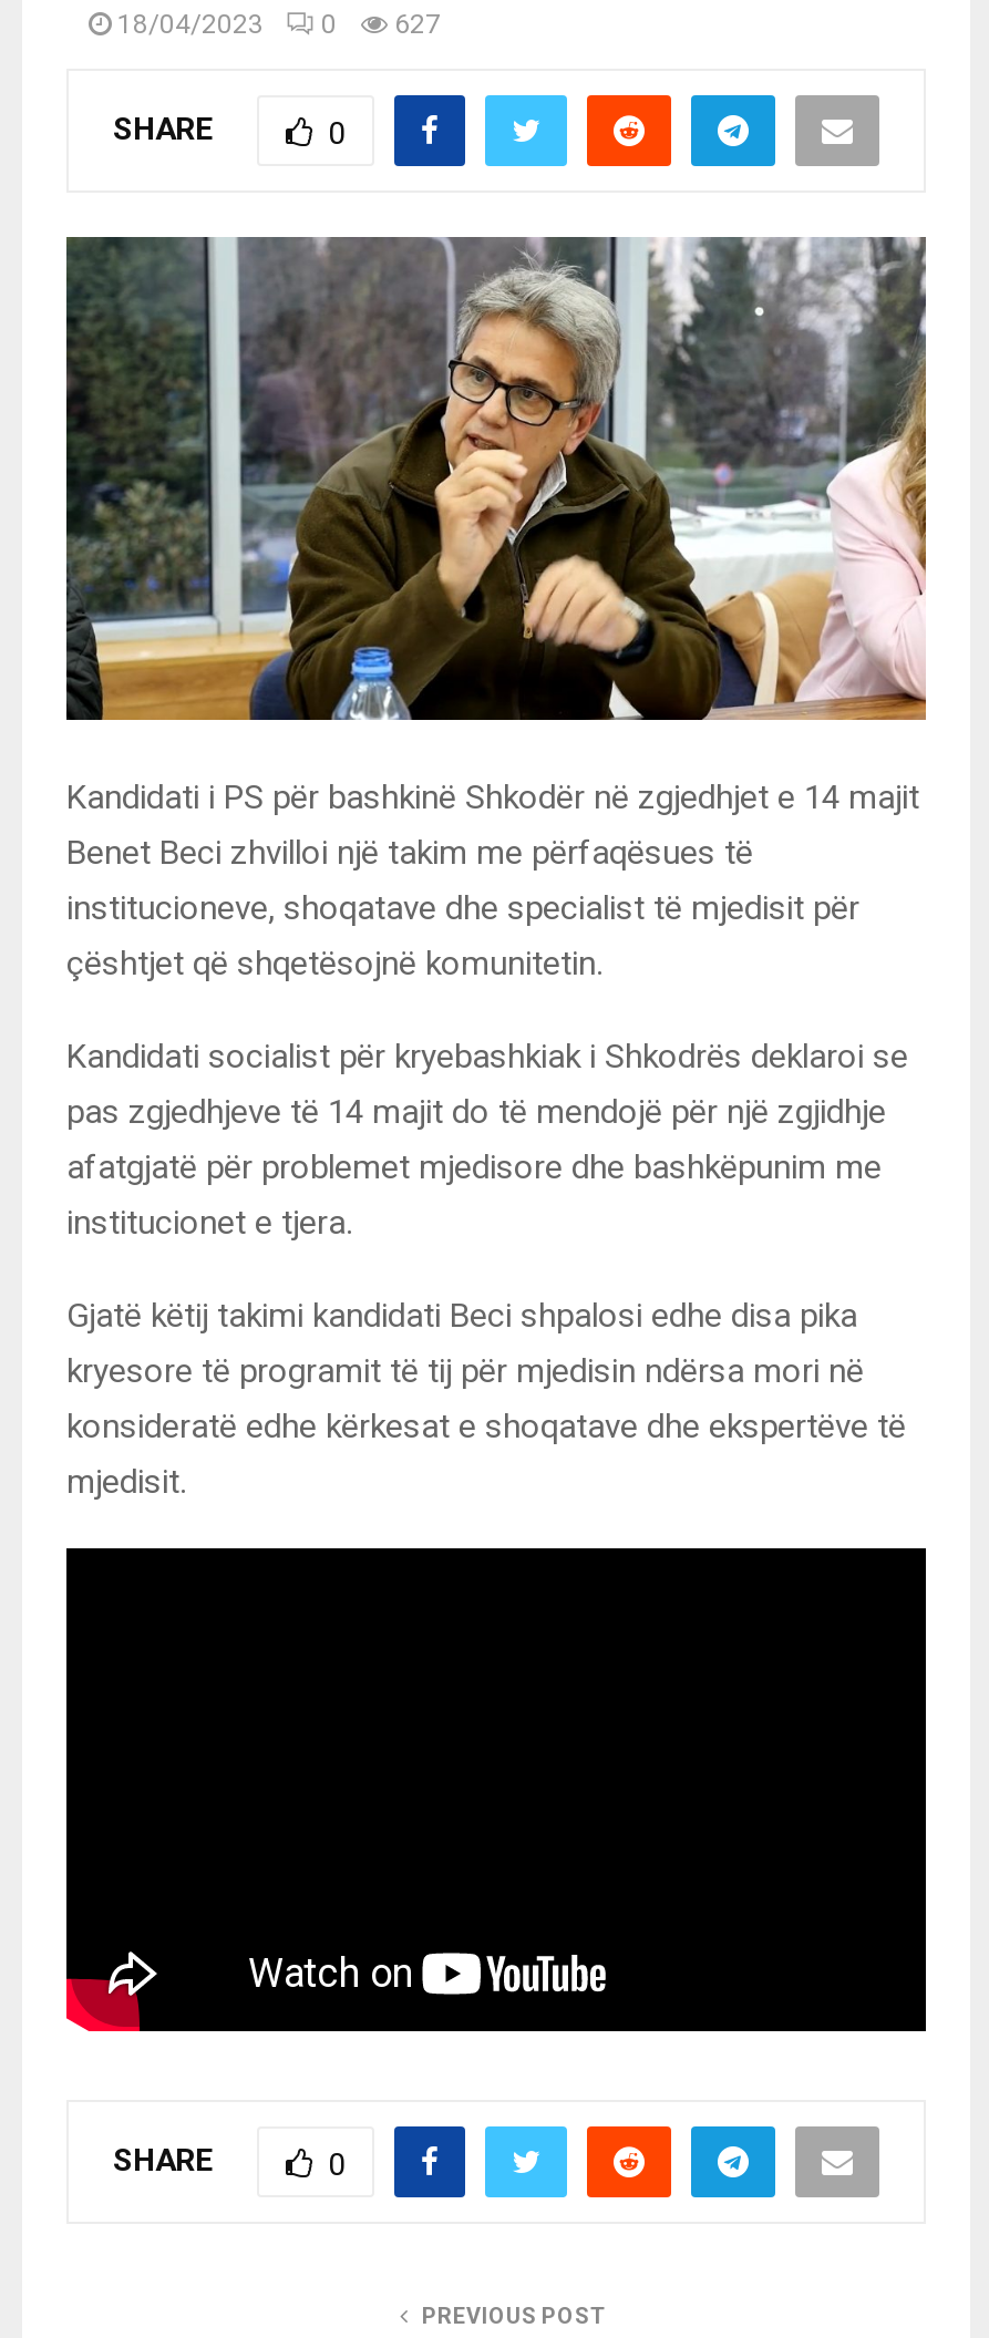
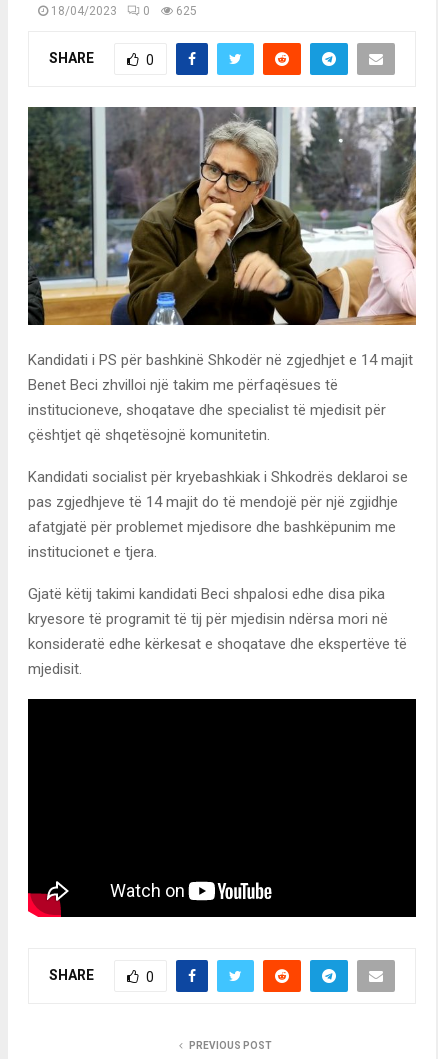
[117,9,441,40] 18/04/2023 0 627 -> [51,4,197,18] 18/04/2023 0 625

